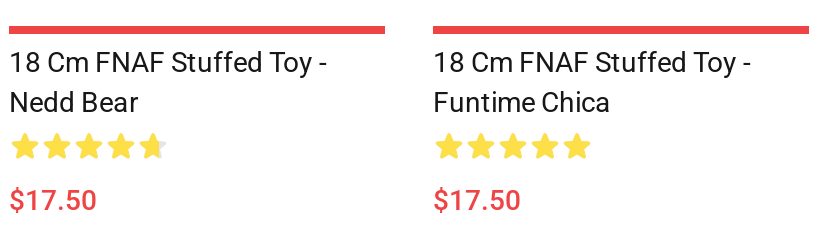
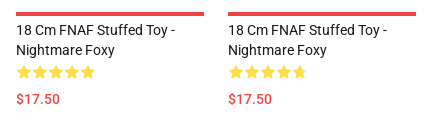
[9,86,139,118] Nedd Bear -> [16,42,115,58] Nightmare Foxy
[433,86,611,118] Funtime Chica -> [228,42,327,58] Nightmare Foxy

